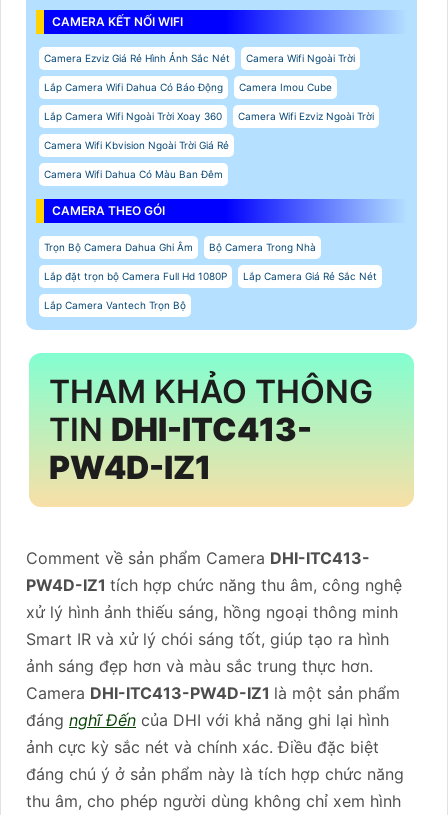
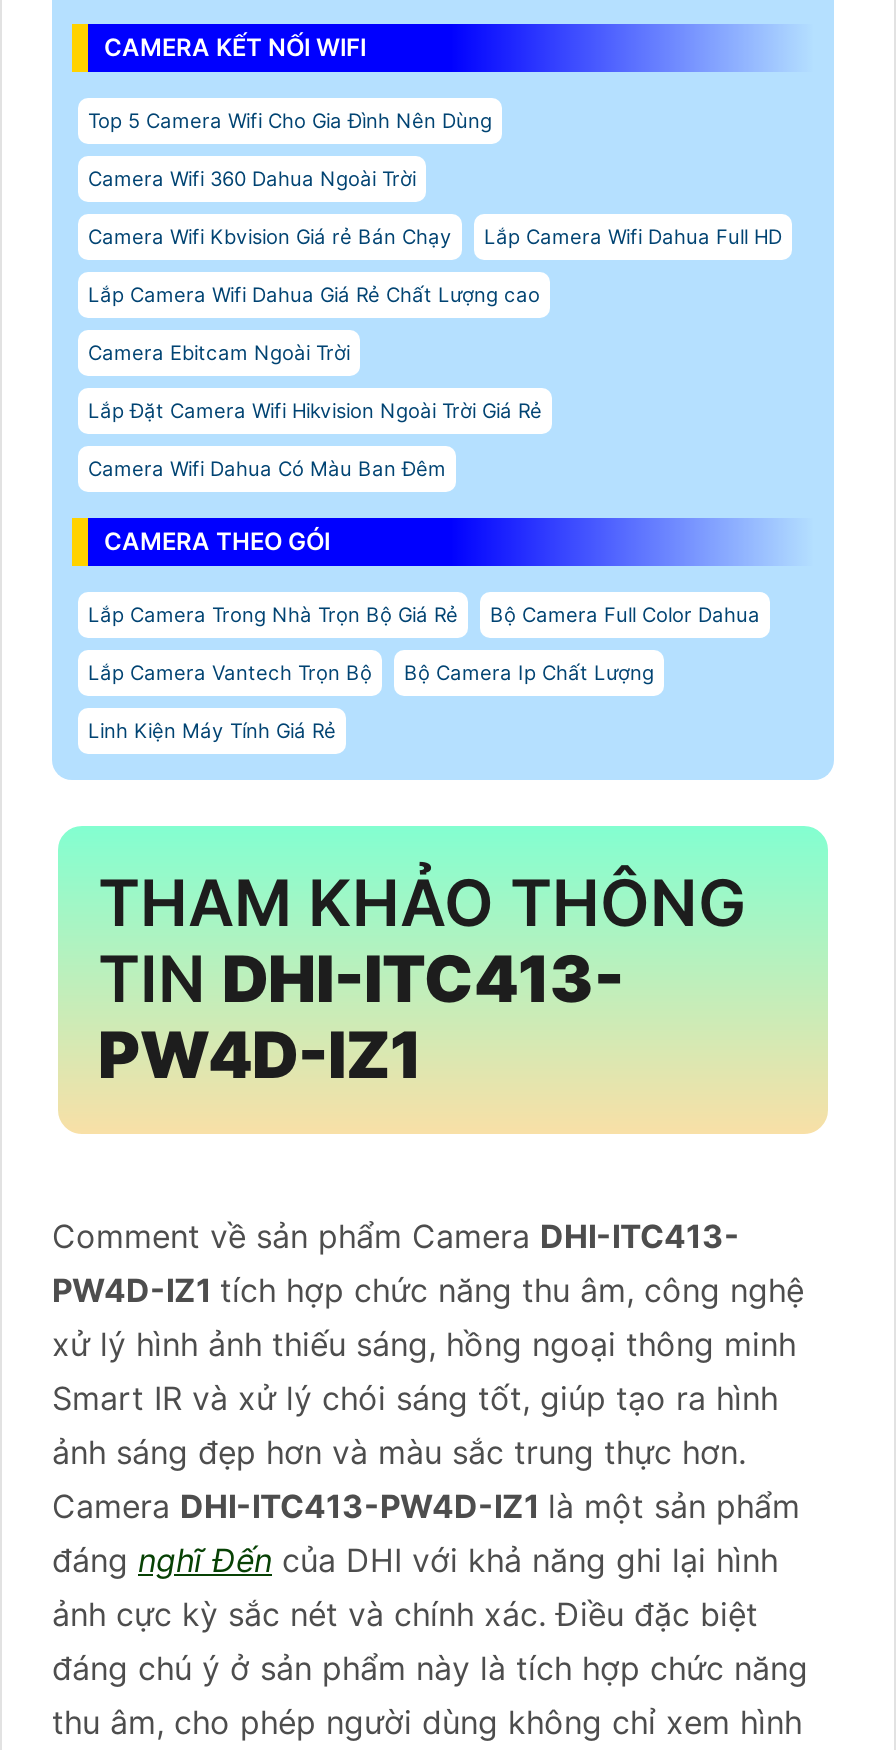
[44,52,374,151] Camera Ezviz Giá Rẻ Hình Ảnh Sắc Nét | Camera Wifi Ngoài Trời | Lắp Camera Wifi Dahua Có Báo Động | Camera Imou Cube | Lắp Camera Wifi Ngoài Trời Xoay 360 | Camera Wifi Ezviz Ngoài Trời | Camera Wifi Kbvision Ngoài Trời Giá Rẻ -> [88,108,782,422] Top 5 Camera Wifi Cho Gia Đình Nên Dùng | Camera Wifi 360 Dahua Ngoài Trời | Camera Wifi Kbvision Giá rẻ Bán Chạy | Lắp Camera Wifi Dahua Full HD | Lắp Camera Wifi Dahua Giá Rẻ Chất Lượng cao | Camera Ebitcam Ngoài Trời | Lắp Đặt Camera Wifi Hikvision Ngoài Trời Giá Rẻ
[44,241,377,282] Trọn Bộ Camera Dahua Ghi Âm | Bộ Camera Trong Nhà | Lắp đặt trọn bộ Camera Full Hd 1080P | Lắp Camera Giá Rẻ Sắc Nét -> [88,602,760,626] Lắp Camera Trong Nhà Trọn Bộ Giá Rẻ | Bộ Camera Full Color Dahua
none -> [88,660,654,742] Bộ Camera Ip Chất Lượng | Linh Kiện Máy Tính Giá Rẻ

